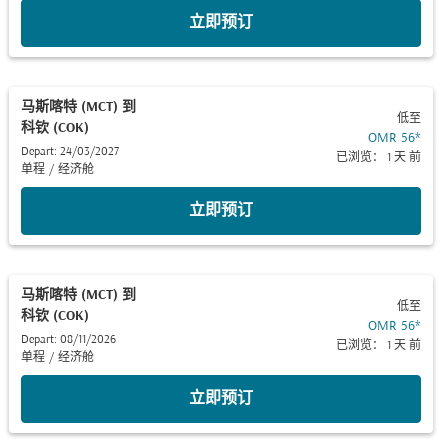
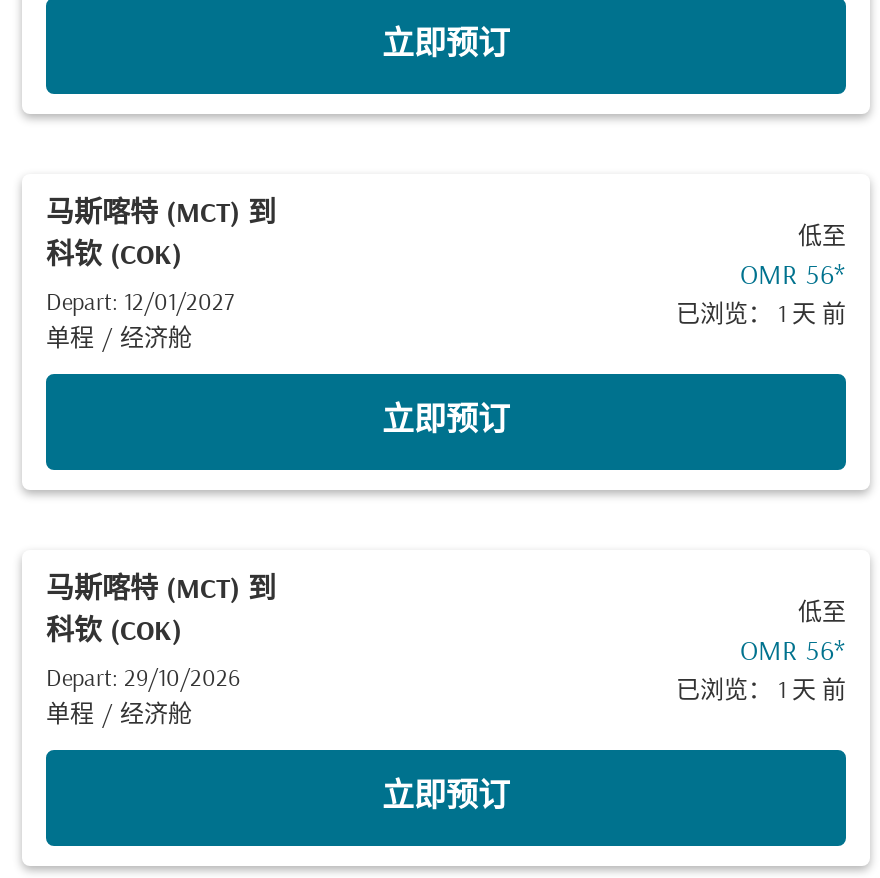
[21,146,119,158] Depart: 24/03/2027 -> [46,292,234,316] Depart: 12/01/2027
[21,334,116,346] Depart: 08/11/2026 -> [46,668,240,692] Depart: 29/10/2026

